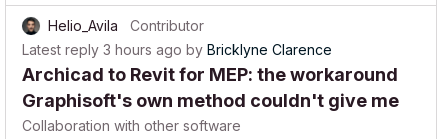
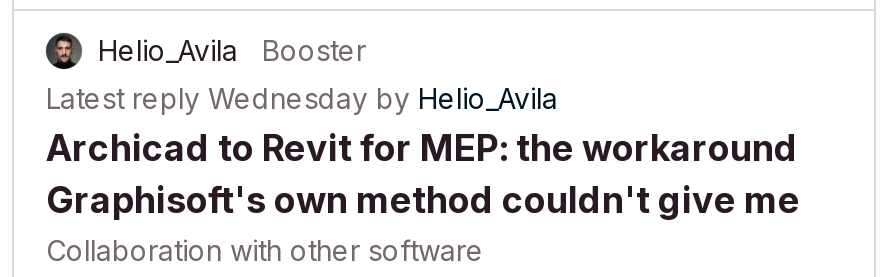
[22,17,332,58] Contributor | Latest reply 3 hours ago by Bricklyne Clarence -> [46,33,558,115] Booster | Latest reply Wednesday by Helio_Avila

